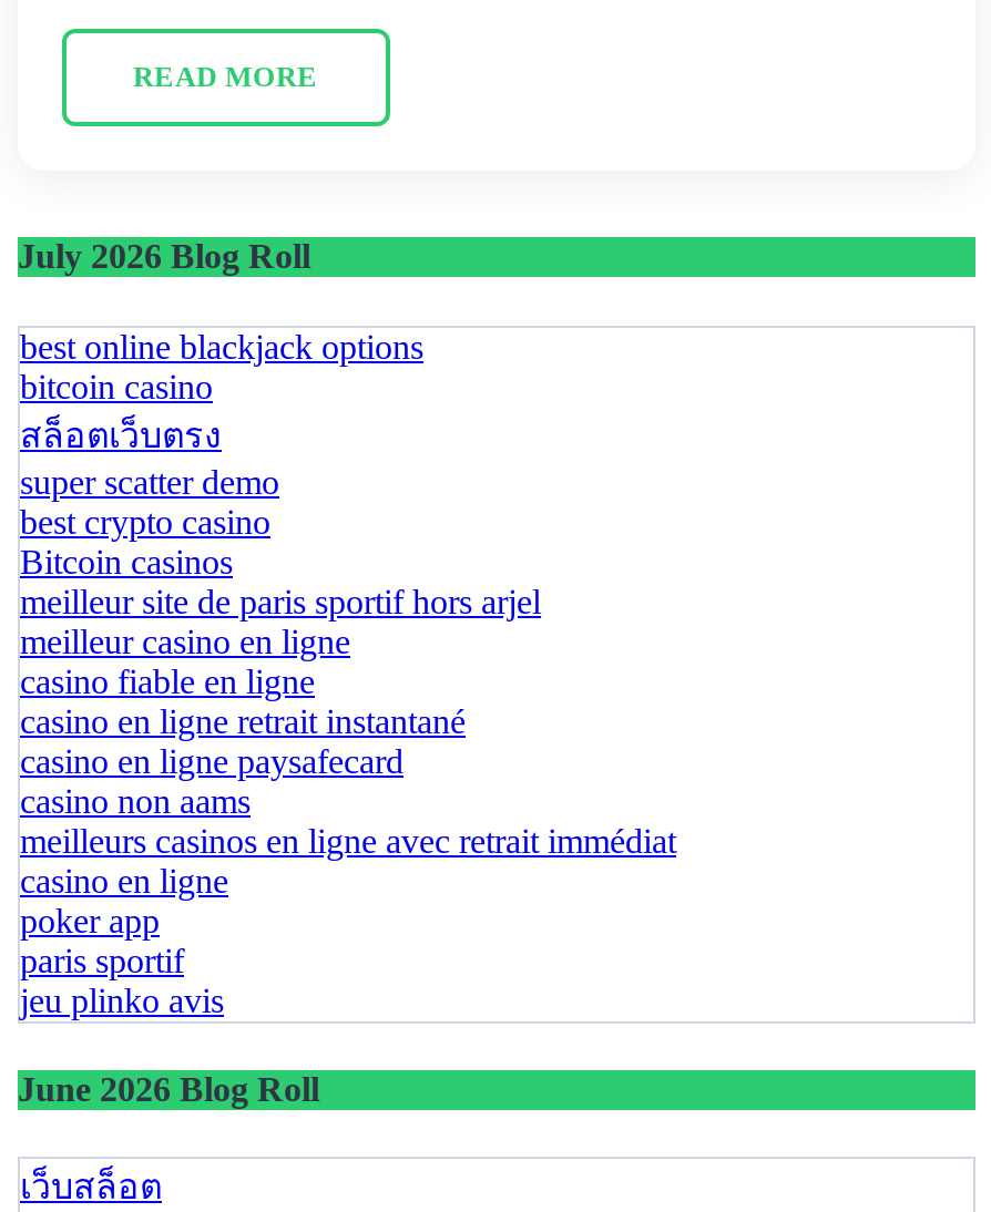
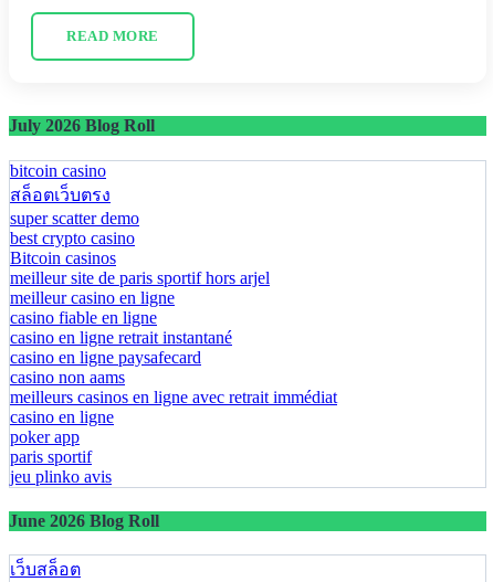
[20,327,423,365] best online blackjack options -> none

